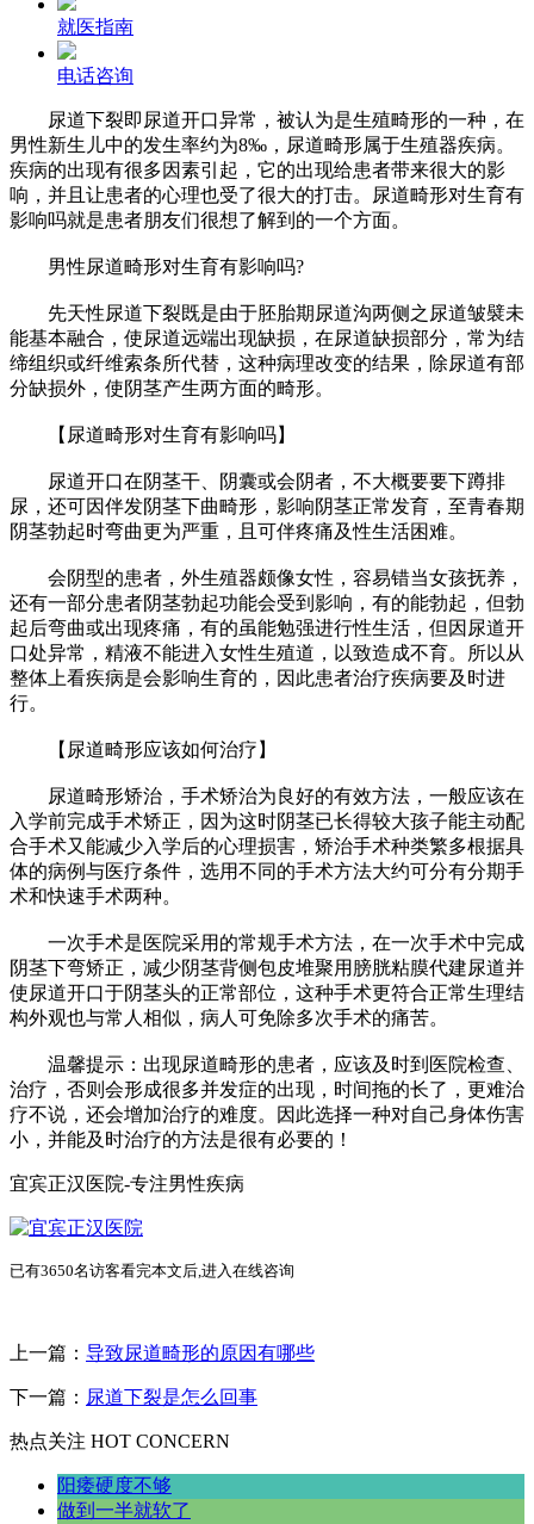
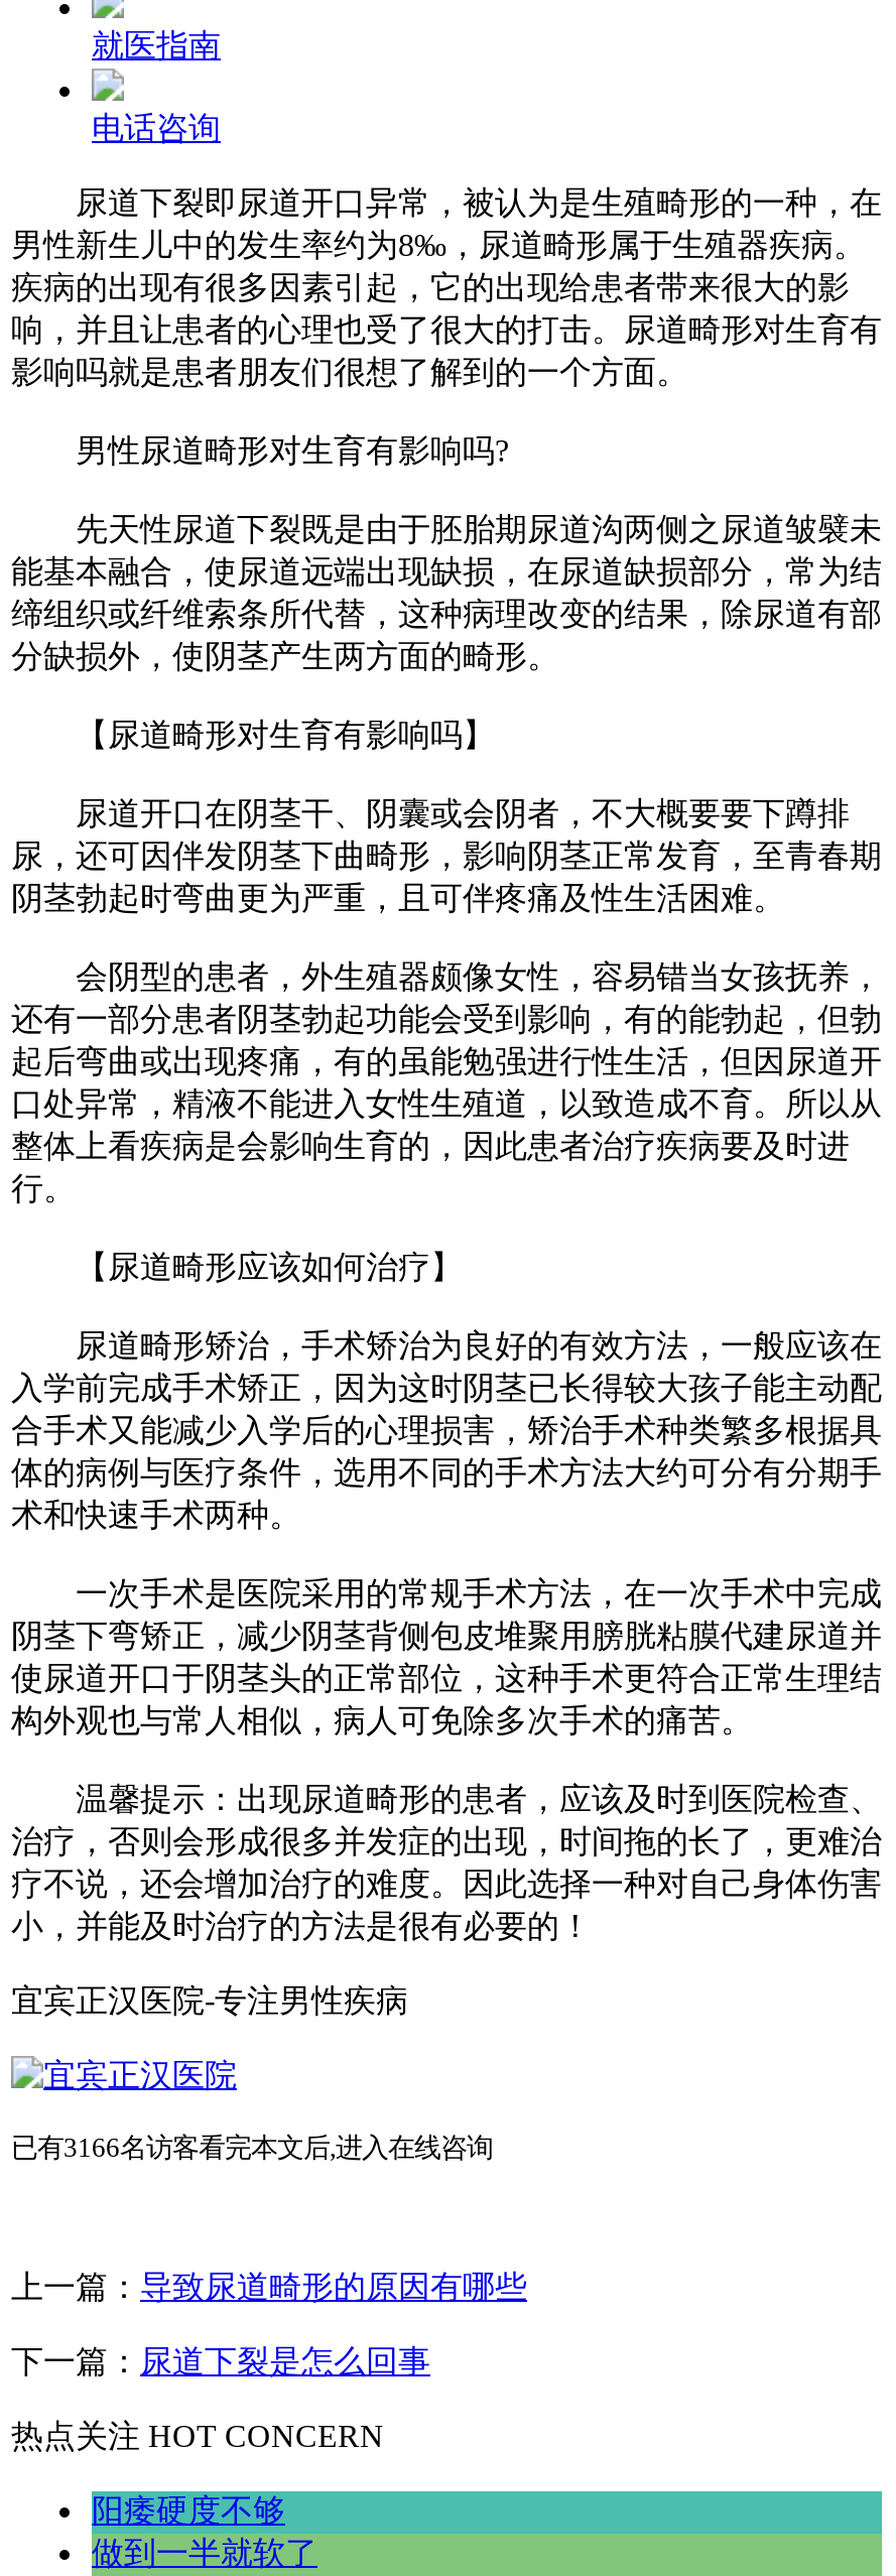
[10,1262,294,1280] 已有3650名访客看完本文后,进入在线咨询 -> [11,2133,493,2164] 已有3166名访客看完本文后,进入在线咨询

